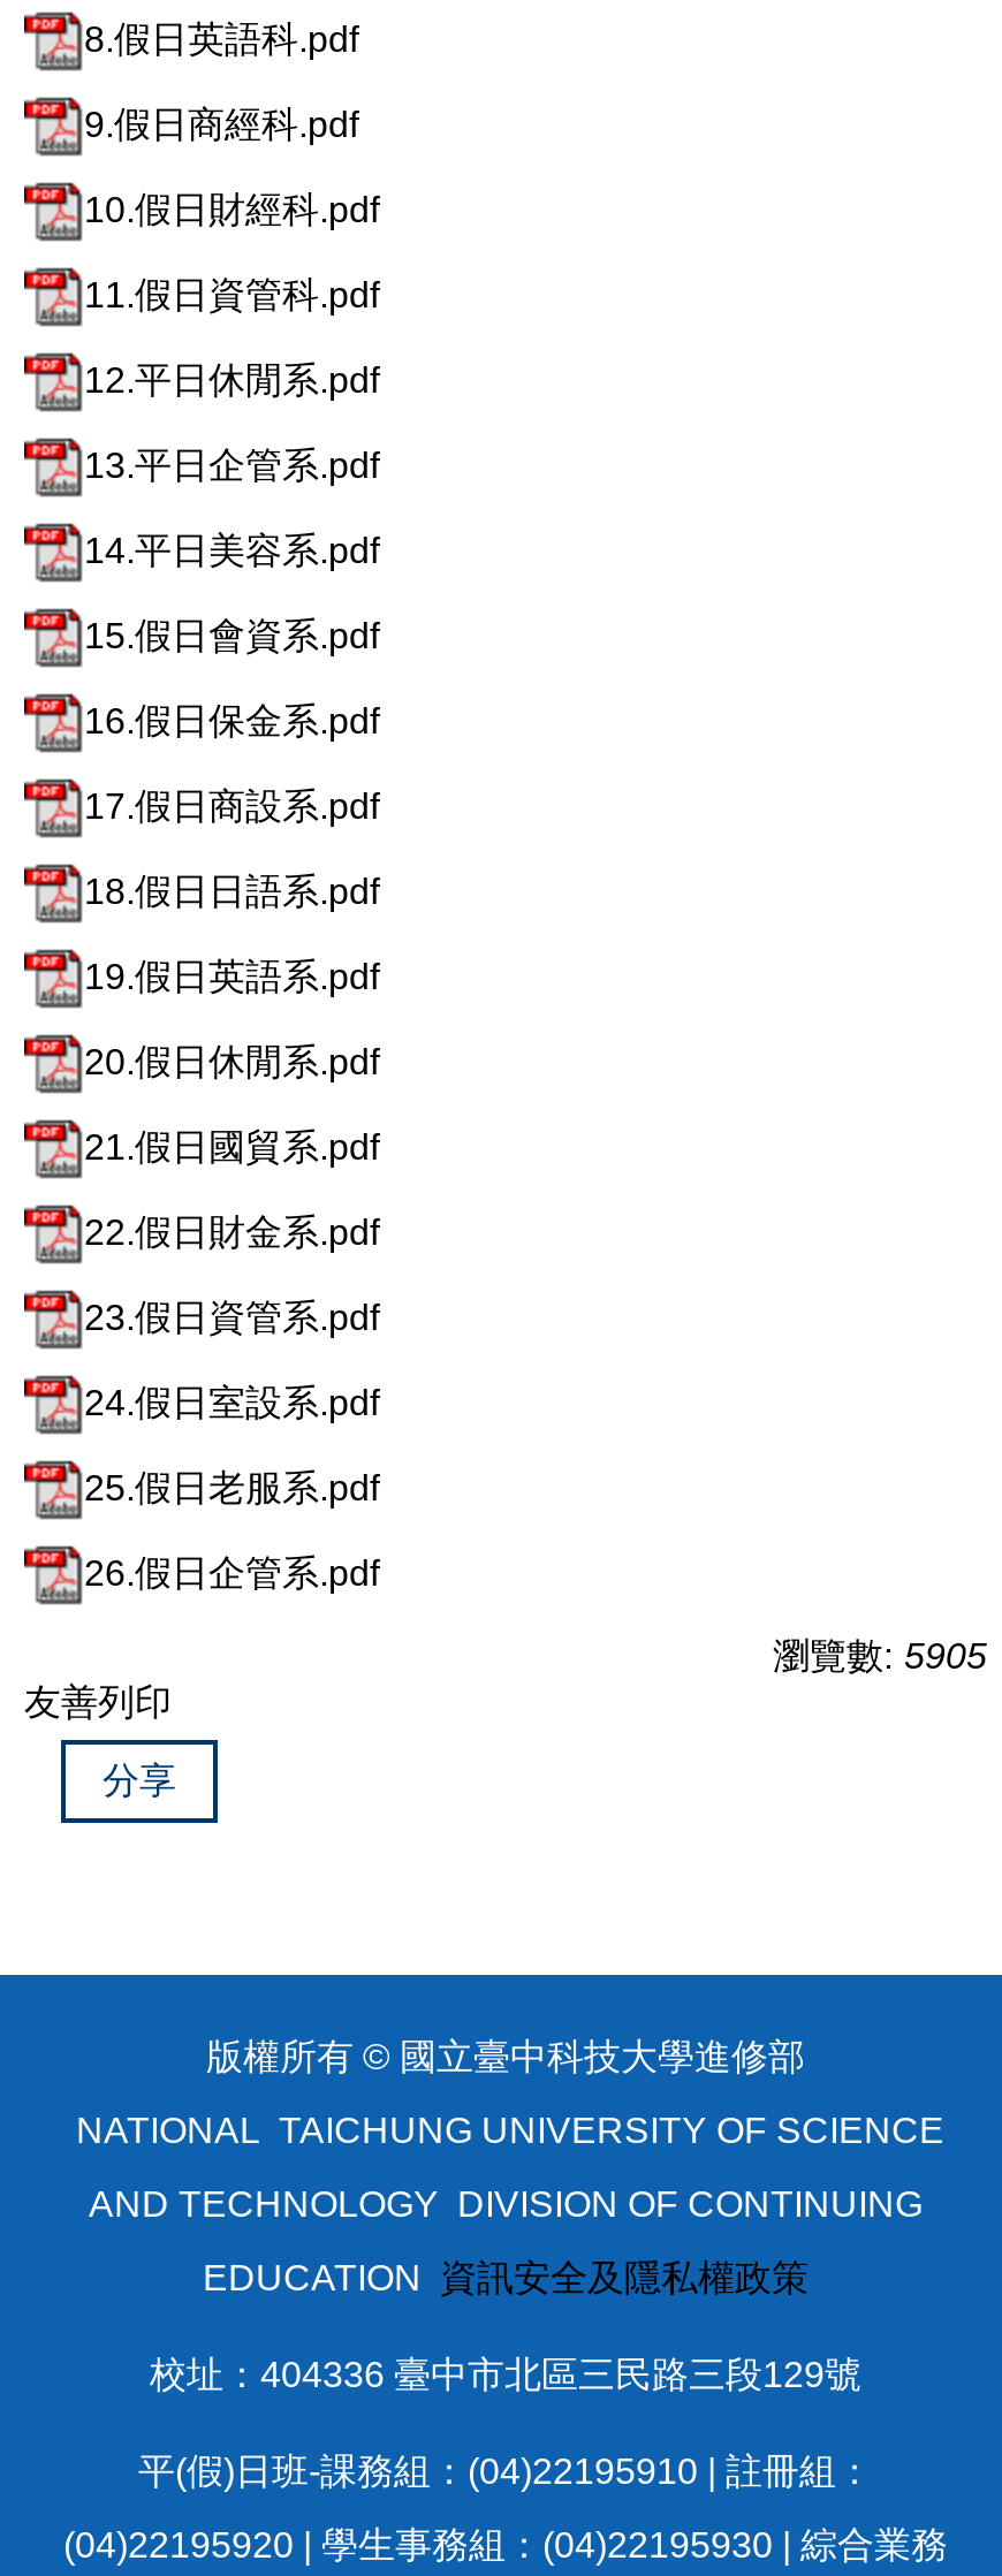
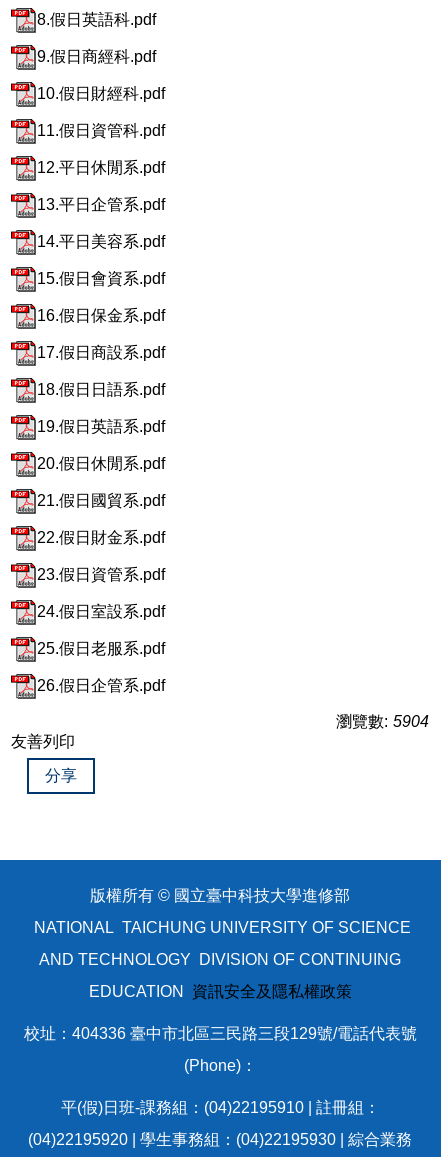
[773,1636,987,1675] 瀏覽數: 5905 -> [336,713,429,730] 瀏覽數: 5904
[150,2355,861,2394] 校址：404336 臺中市北區三民路三段129號 -> [23,1025,416,1074] 校址：404336 臺中市北區三民路三段129號/電話代表號 | (Phone)：

